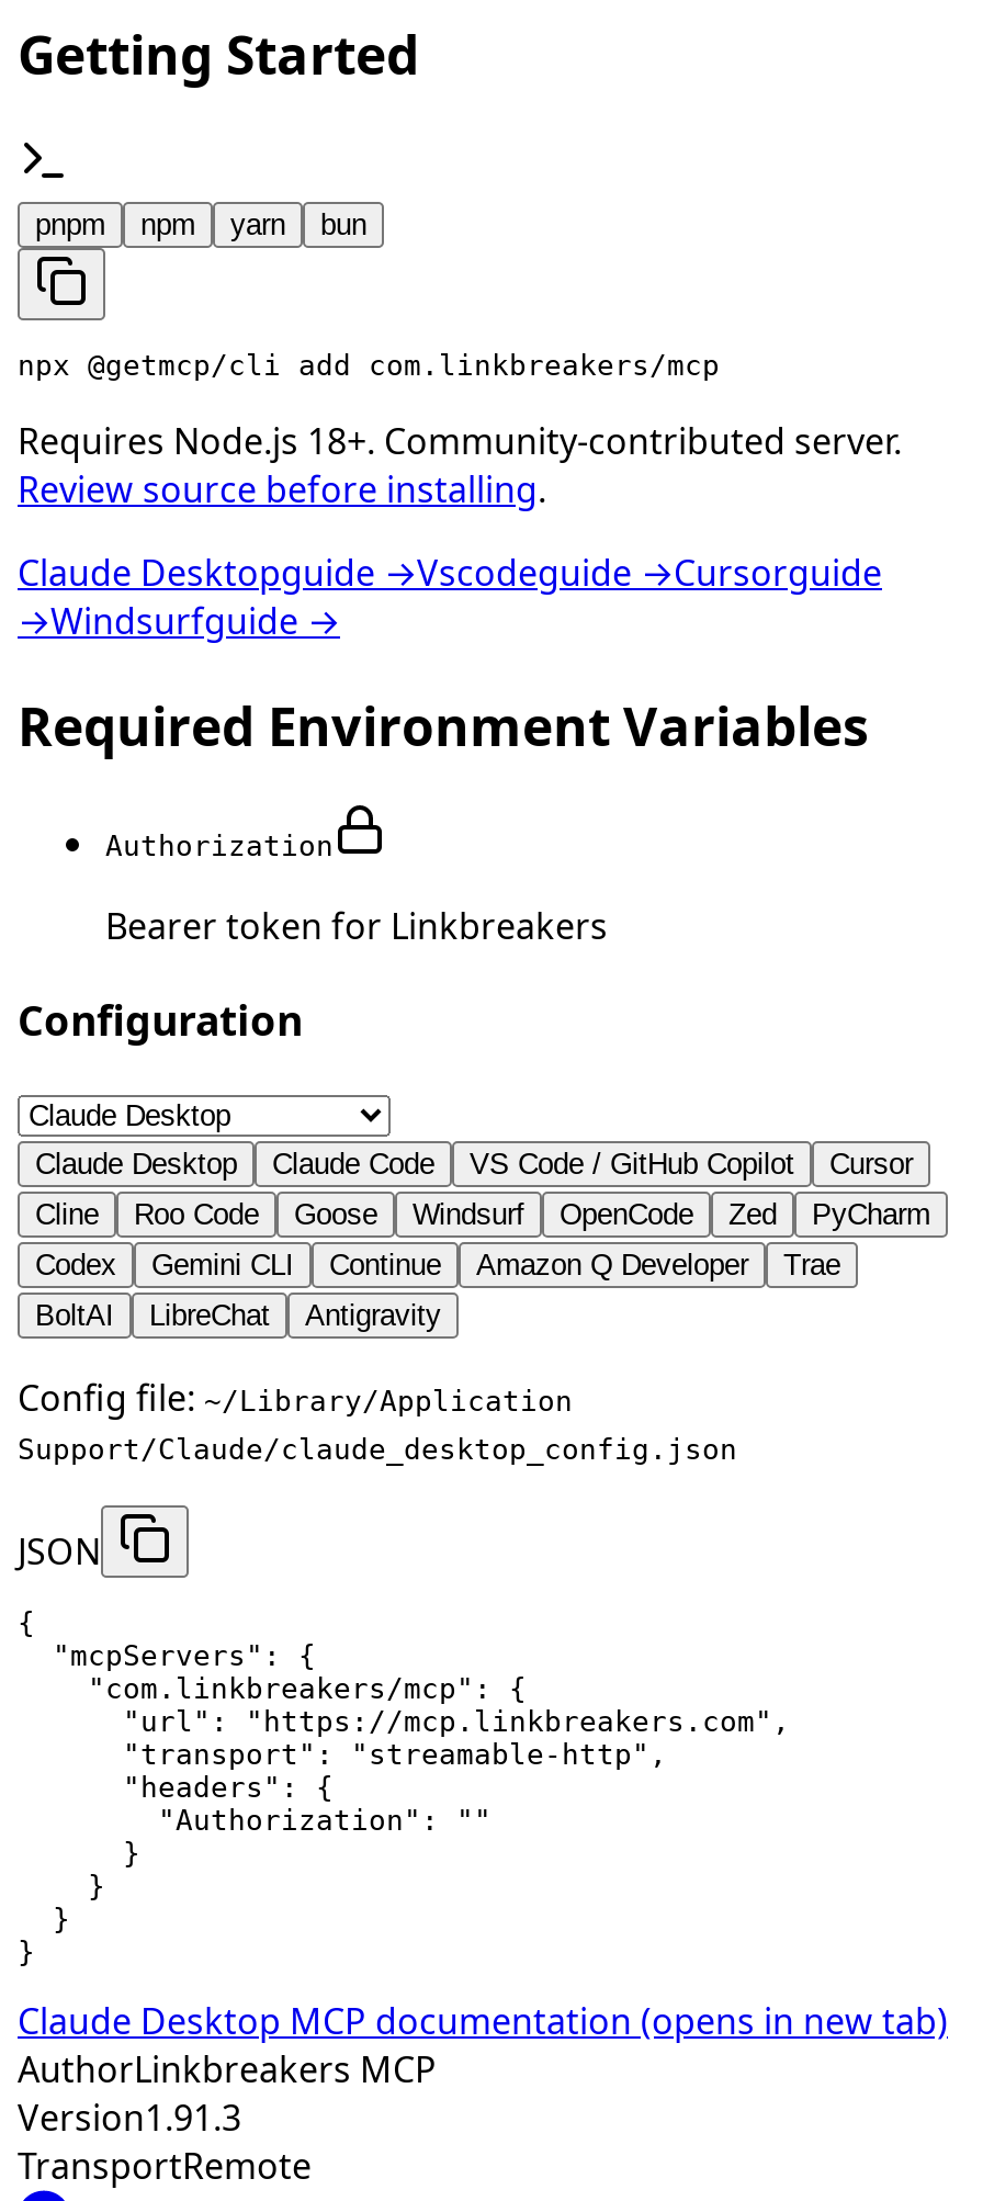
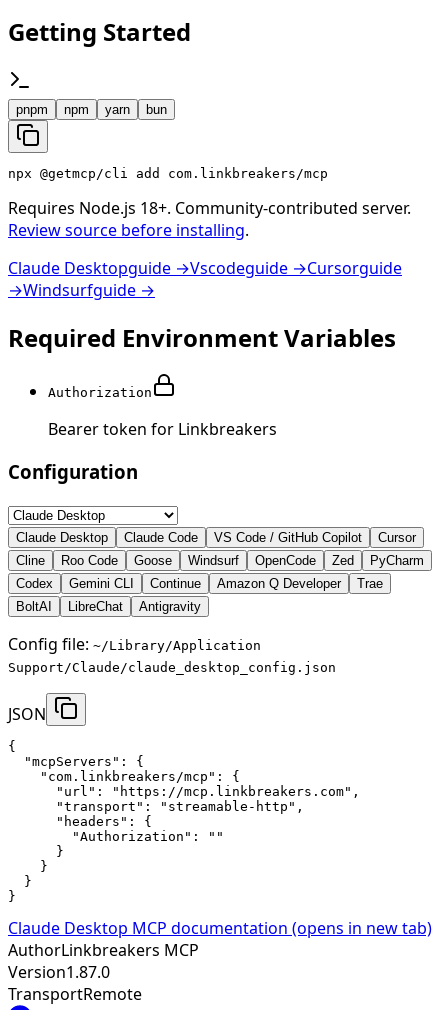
[18,2093,241,2142] Version1.91.3 -> [8,961,110,983] Version1.87.0

